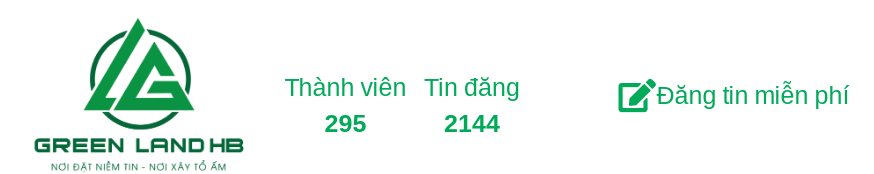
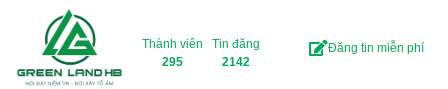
[444,110,500,138] 2144 -> [222,55,250,69] 2142

